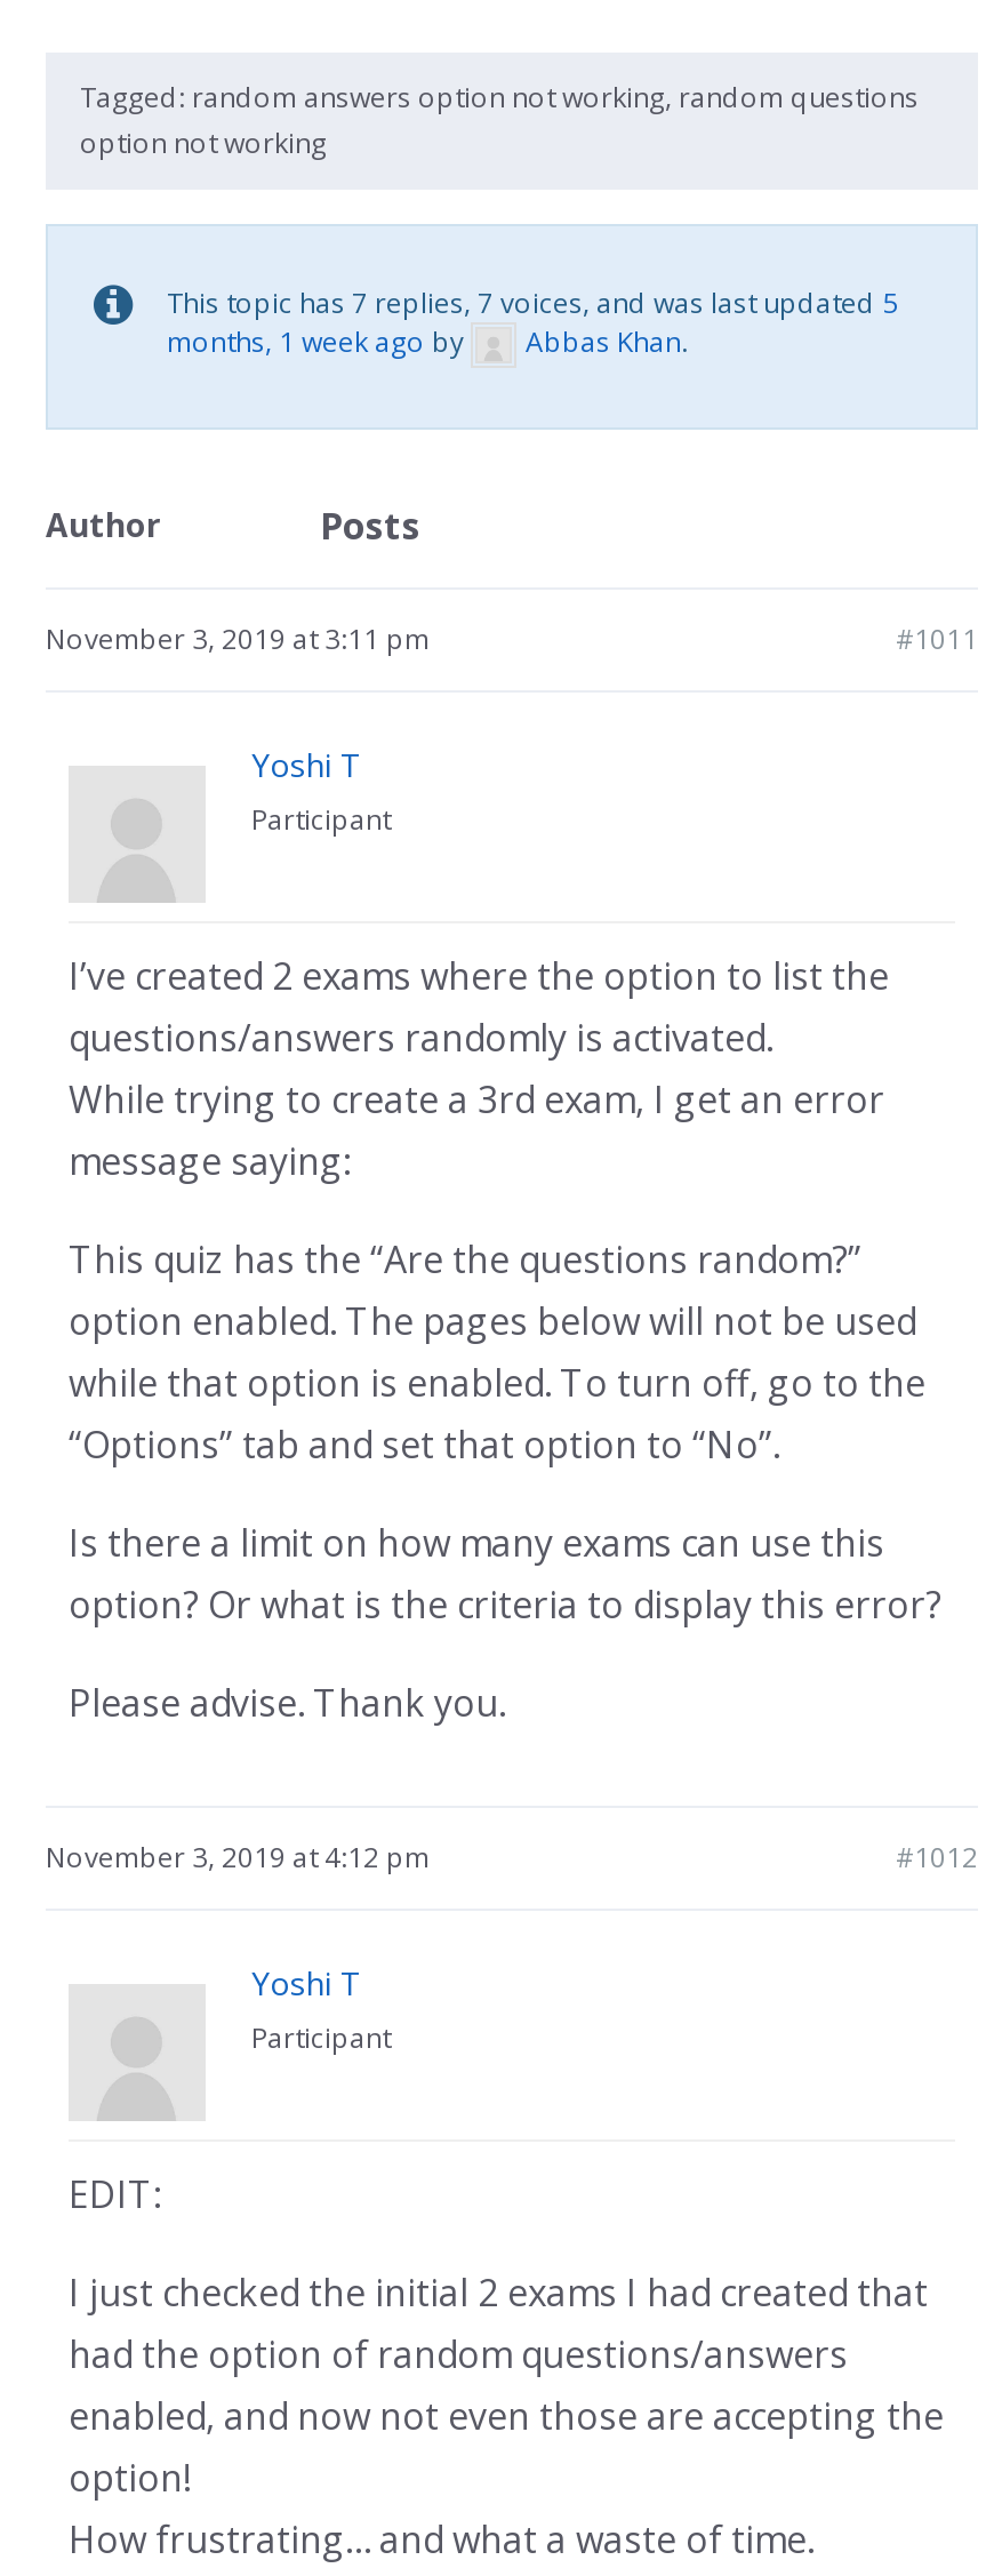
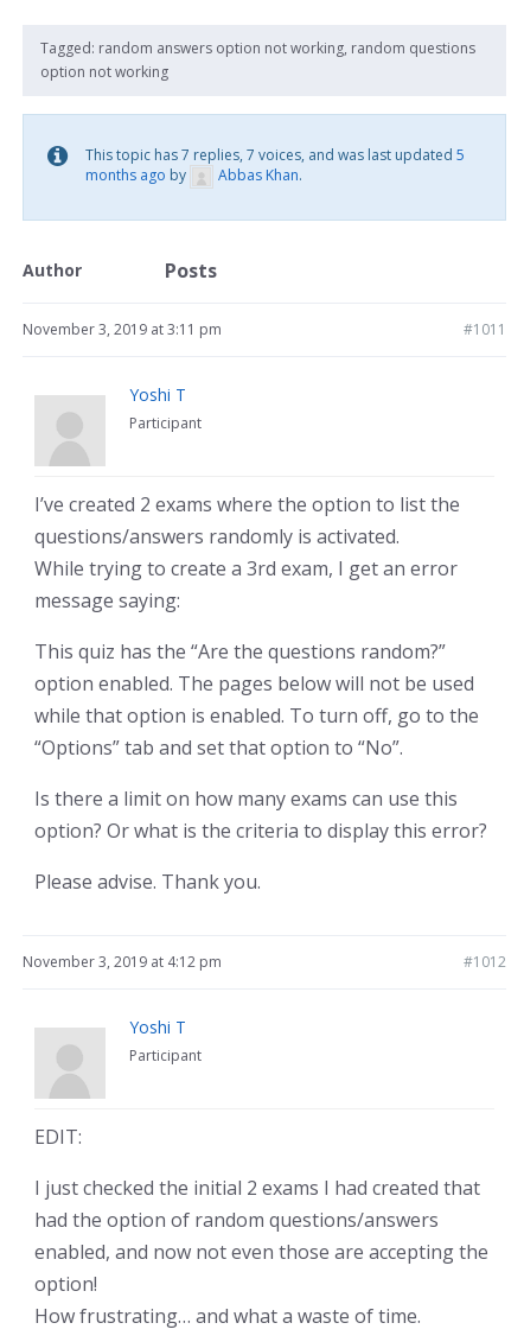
[167,323,471,362] months, 1 week ago by -> [85,165,190,185] months ago by

